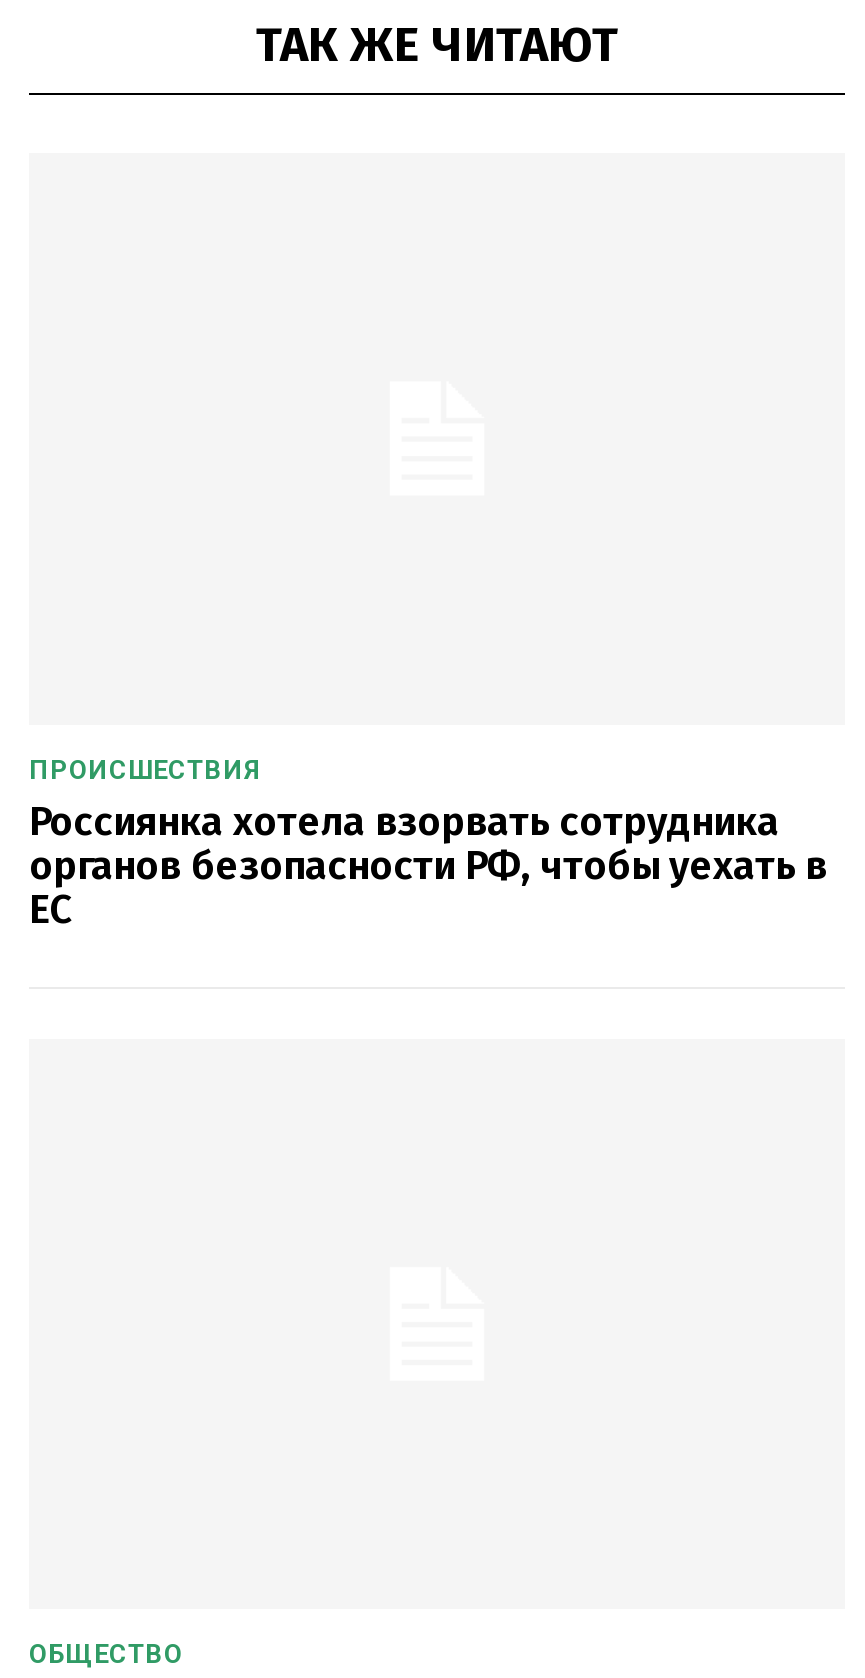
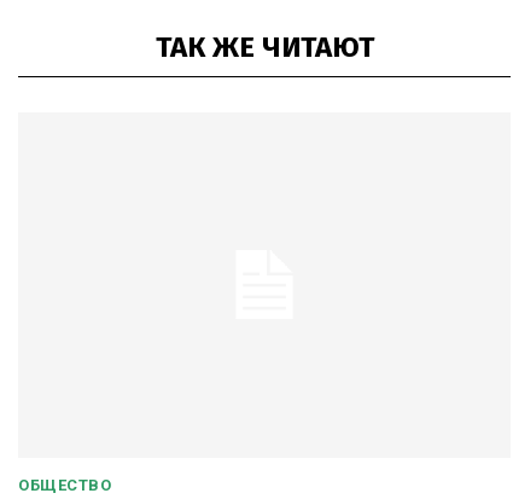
[29,755,827,933] ПРОИСШЕСТВИЯ | Россиянка хотела взорвать сотрудника | органов безопасности РФ, чтобы уехать в | ЕС -> none

